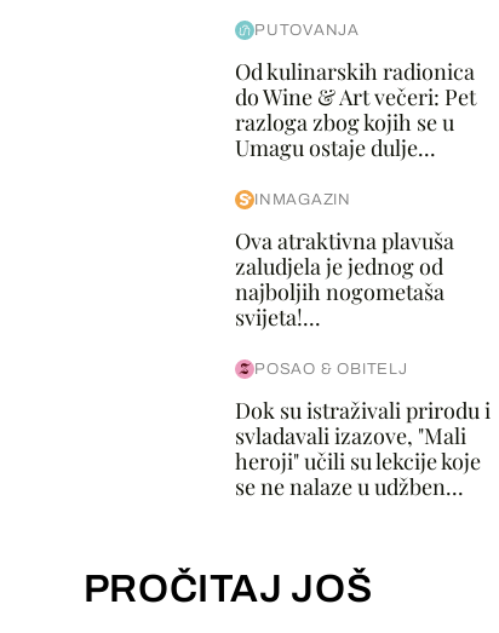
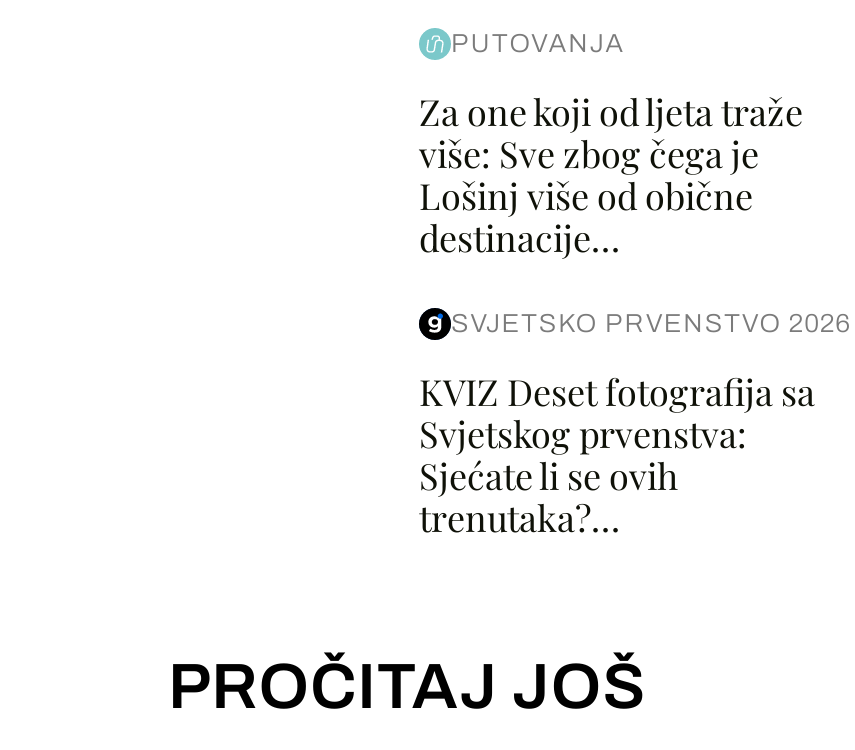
[235,56,491,501] Od kulinarskih radionica | do Wine & Art večeri: Pet | razloga zbog kojih se u | Umagu ostaje dulje... | INMAGAZIN | Ova atraktivna plavuša | zaludjela je jednog od | najboljih nogometaša | svijeta!... | POSAO & OBITELJ | Dok su istraživali prirodu i | svladavali izazove, "Mali | heroji" učili su lekcije koje | se ne nalaze u udžben... -> [419,87,851,541] Za one koji od ljeta traže | više: Sve zbog čega je | Lošinj više od obične | destinacije... | SVJETSKO PRVENSTVO 2026 | KVIZ Deset fotografija sa | Svjetskog prvenstva: | Sjećate li se ovih | trenutaka?...

